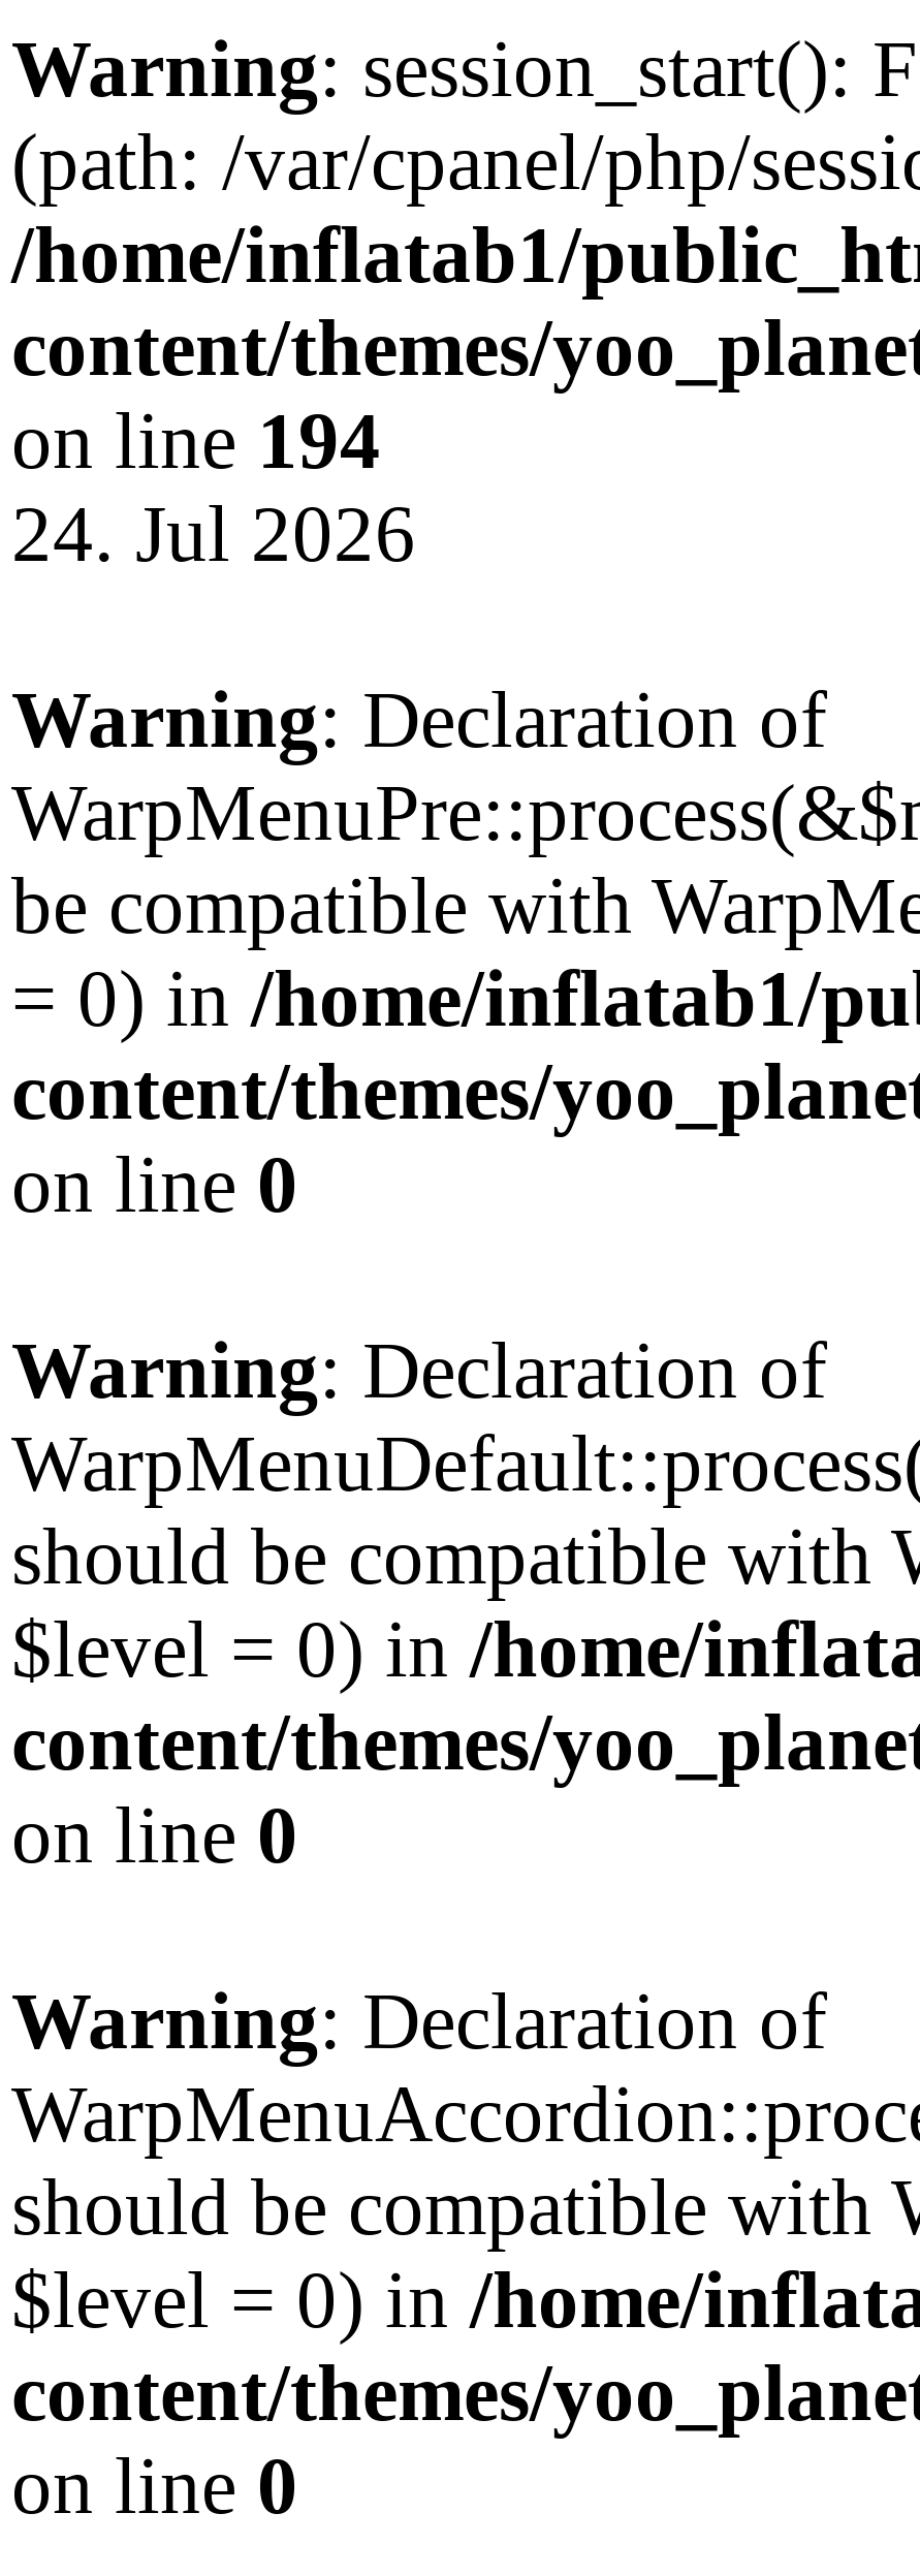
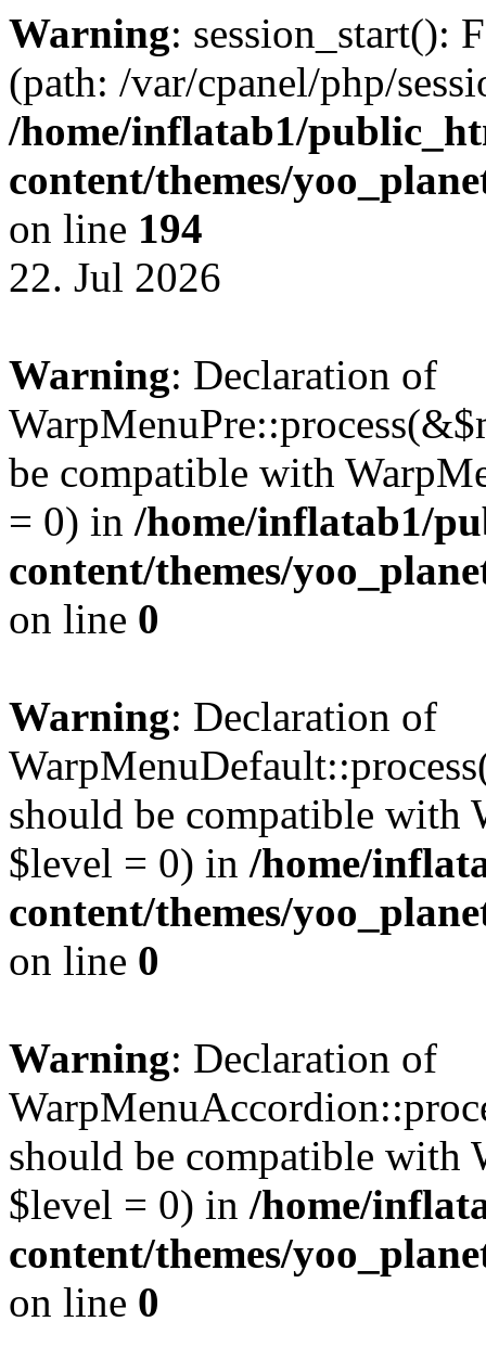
[11,489,416,577] 24. Jul 2026 -> [9,254,221,300] 22. Jul 2026

